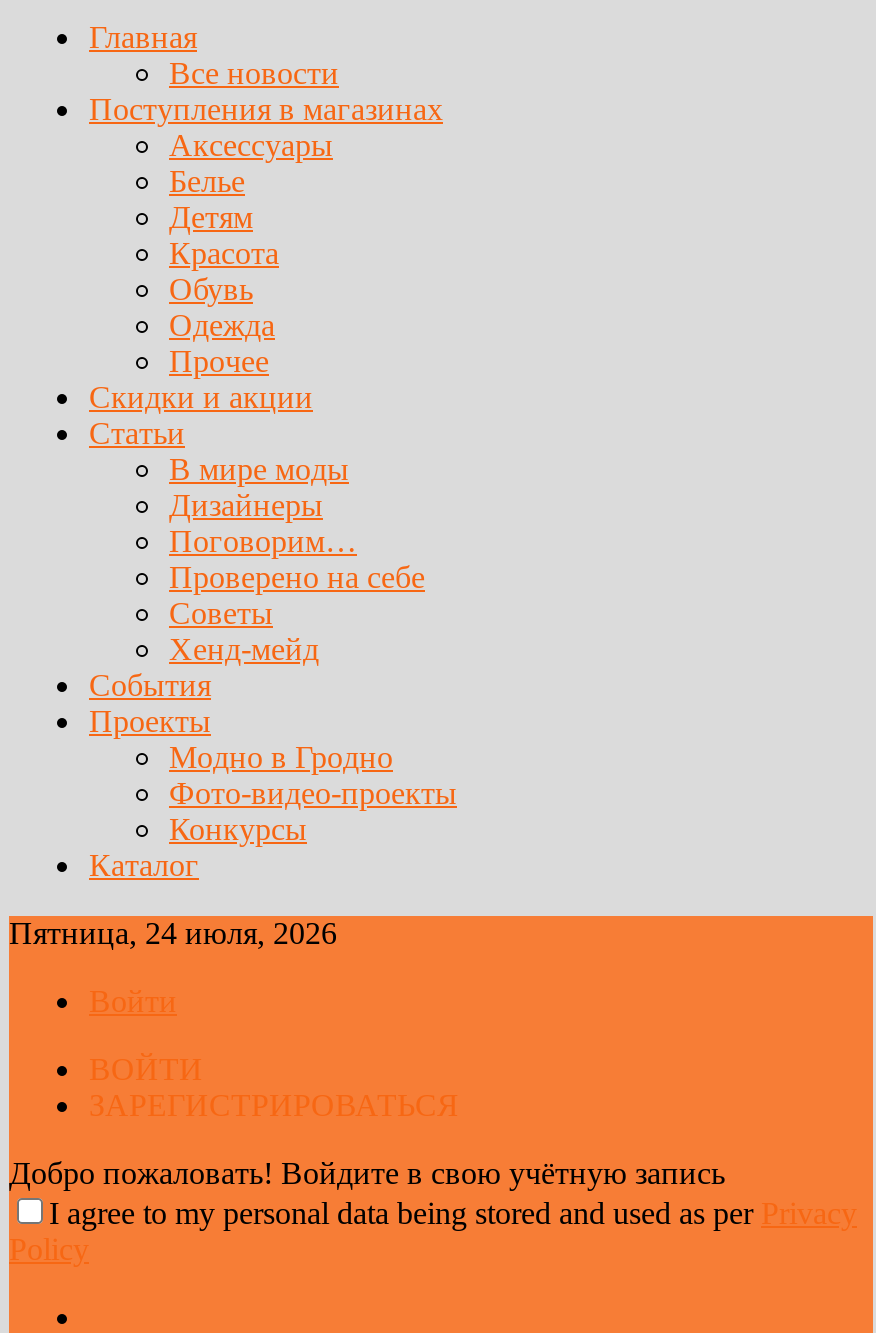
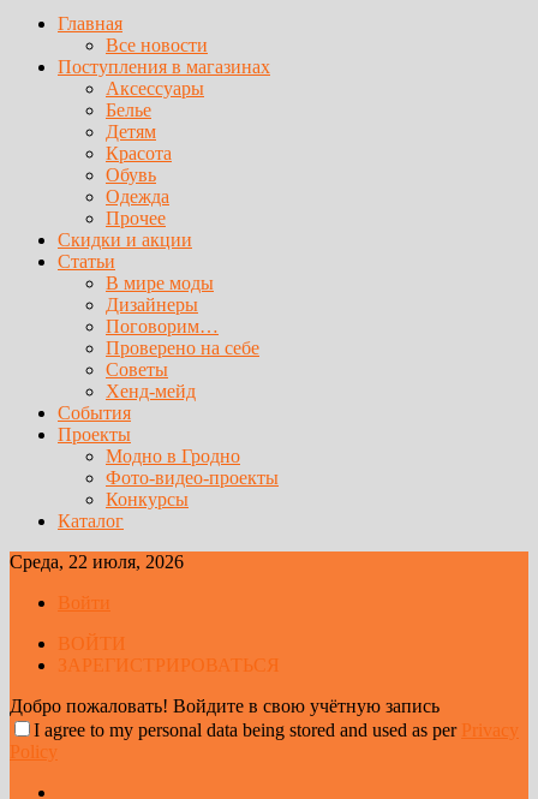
[9,916,337,950] Пятница, 24 июля, 2026 -> [10,551,184,572] Среда, 22 июля, 2026

